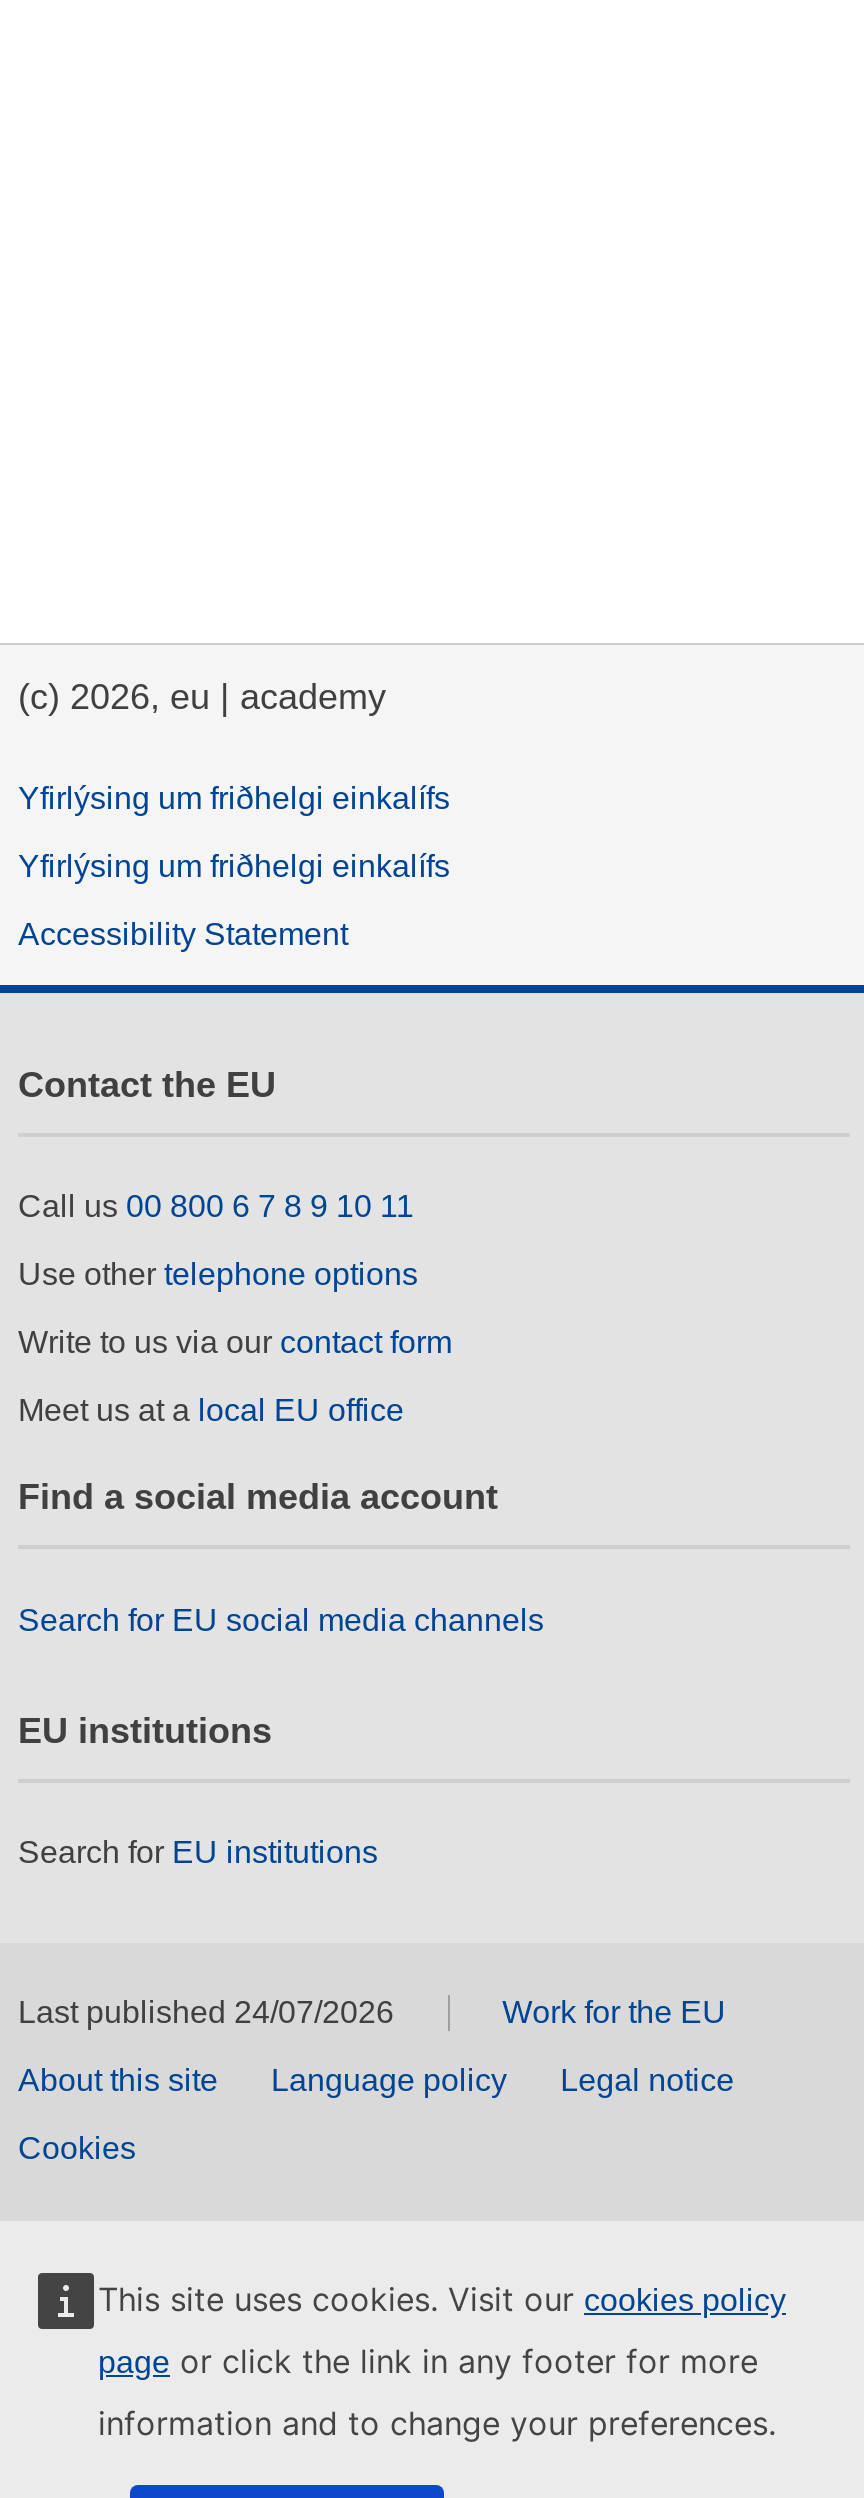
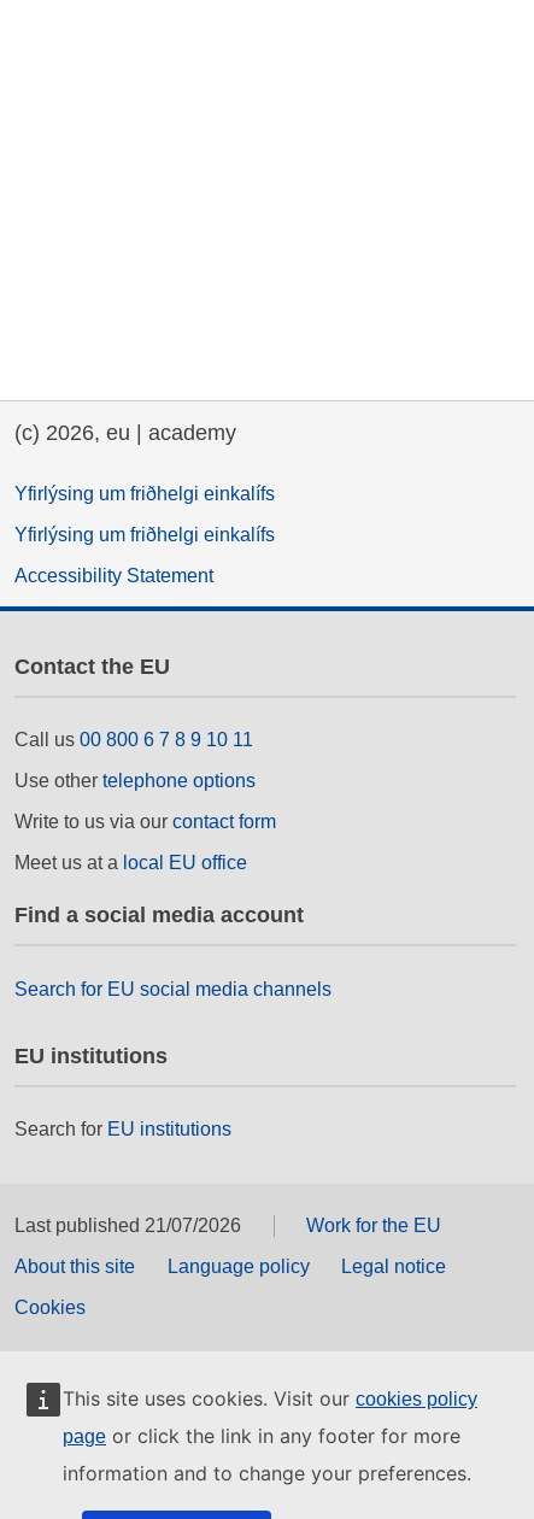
[18,1996,394,2030] Last published 24/07/2026 -> [14,1216,241,1236] Last published 21/07/2026

